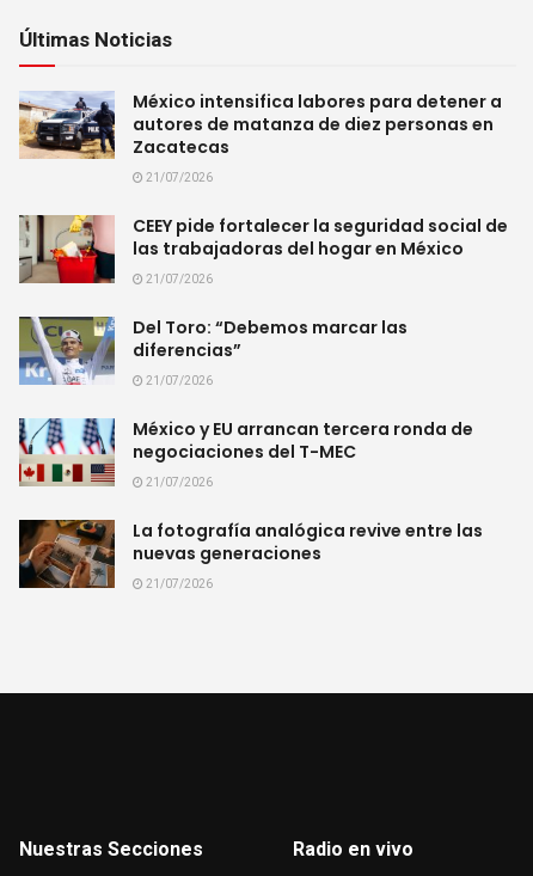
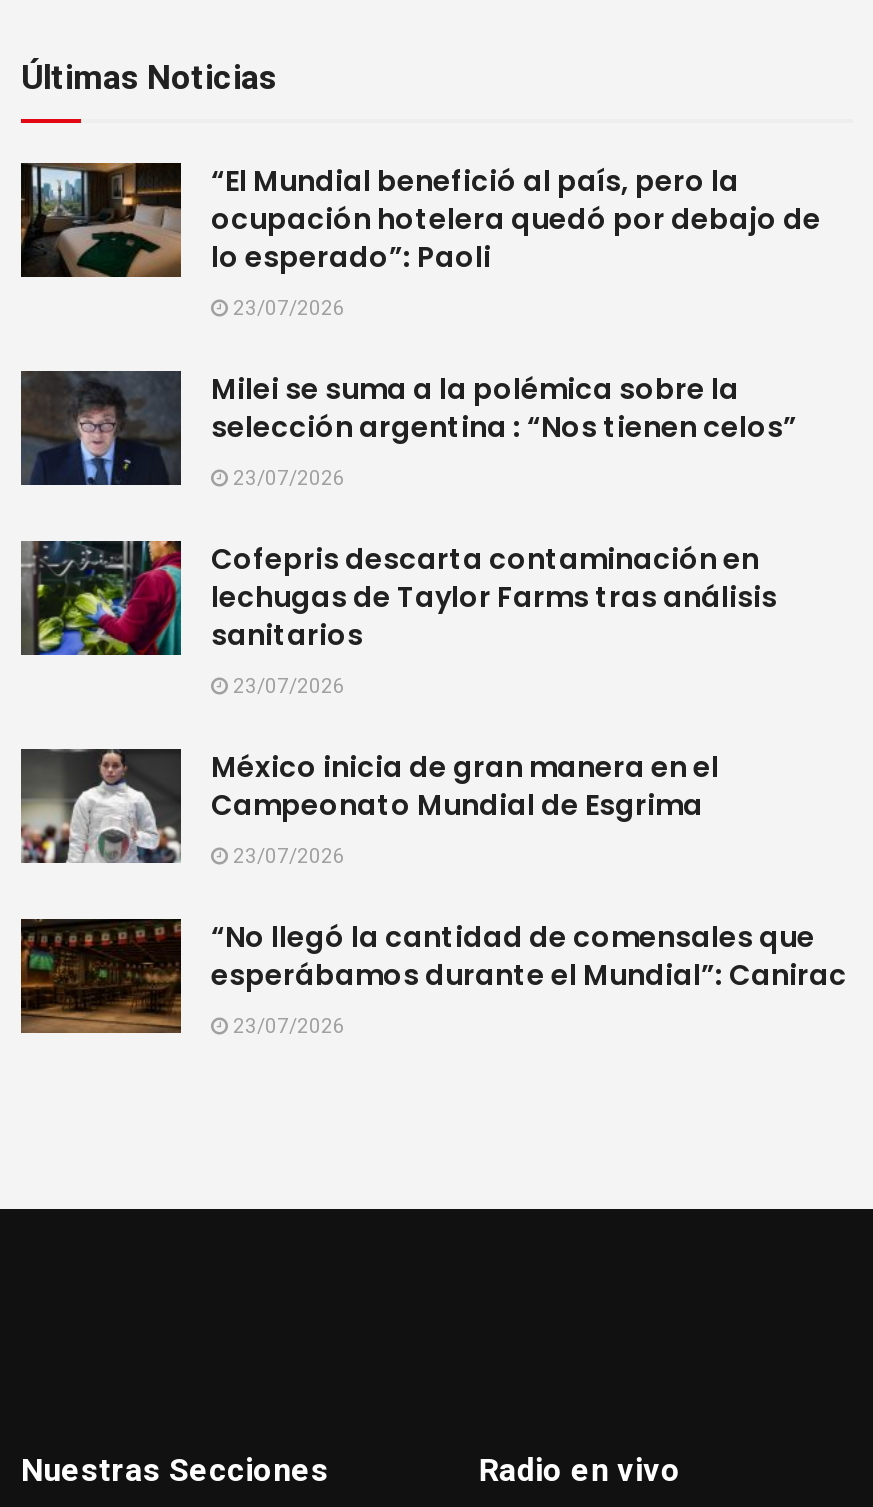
[18,90,502,186] [image] | México intensifica labores para detener a | autores de matanza de diez personas en | Zacatecas | 21/07/2026 -> [19,161,821,323] [image] | “El Mundial benefició al país, pero la | ocupación hotelera quedó por debajo de | lo esperado”: Paoli | 23/07/2026
[19,214,508,288] [image] | CEEY pide fortalecer la seguridad social de | las trabajadoras del hogar en México | 21/07/2026 -> [21,369,797,493] [image] | Milei se suma a la polémica sobre la | selección argentina : “Nos tienen celos” | 23/07/2026
[18,315,408,389] [image] | Del Toro: “Debemos marcar las | diferencias” | 21/07/2026 -> [21,539,777,701] [image] | Cofepris descarta contaminación en | lechugas de Taylor Farms tras análisis | sanitarios | 23/07/2026
[18,417,473,491] [image] | México y EU arrancan tercera ronda de | negociaciones del T-MEC | 21/07/2026 -> [21,747,719,871] [image] | México inicia de gran manera en el | Campeonato Mundial de Esgrima | 23/07/2026
[18,519,483,593] [image] | La fotografía analógica revive entre las | nuevas generaciones | 21/07/2026 -> [19,917,847,1041] [image] | “No llegó la cantidad de comensales que | esperábamos durante el Mundial”: Canirac | 23/07/2026

